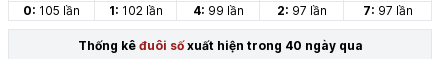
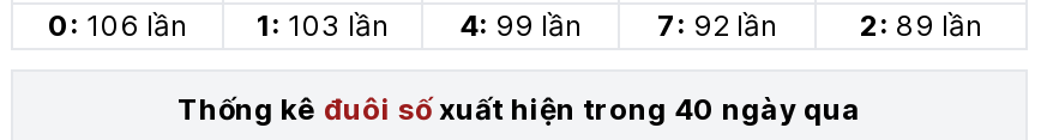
[23,3,80,18] 0: 105 lần -> [48,8,187,44] 0: 106 lần
[108,3,162,18] 1: 102 lần -> [257,8,389,44] 1: 103 lần
[276,3,326,18] 2: 97 lần -> [657,8,777,44] 7: 92 lần
[362,3,412,18] 7: 97 lần -> [860,8,982,44] 2: 89 lần

